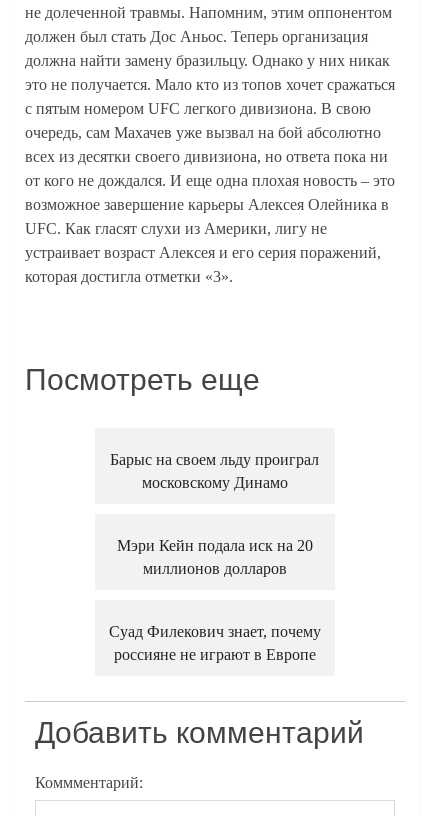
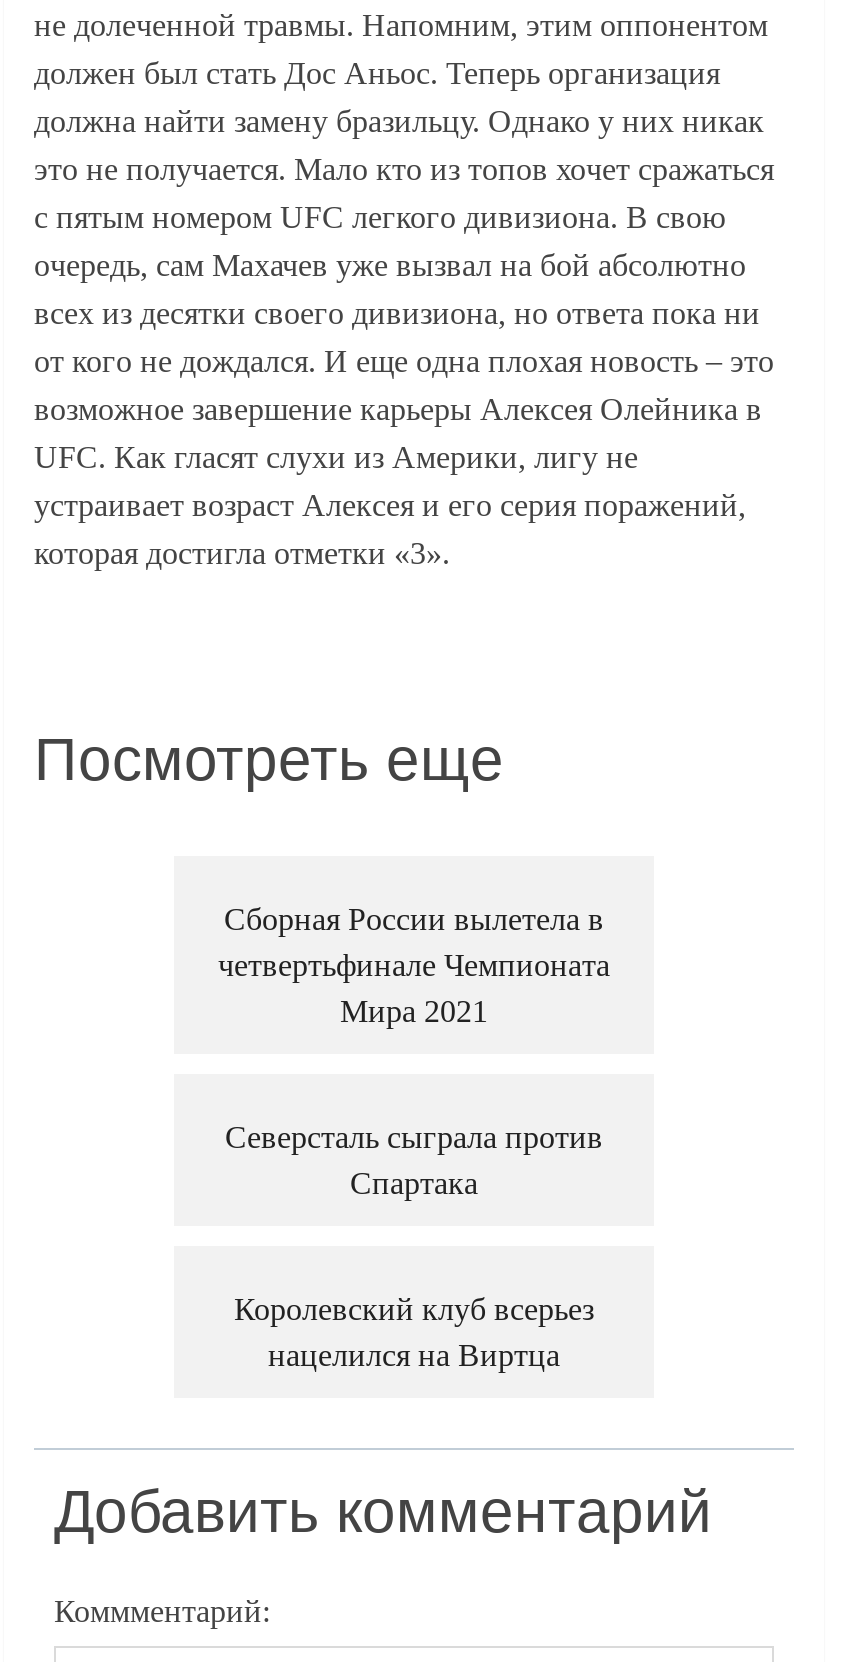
[110,451,319,491] Барыс на своем льду проиграл | московскому Динамо -> [218,902,610,1028] Сборная России вылетела в | четвертьфинале Чемпионата | Мира 2021
[117,537,313,577] Мэри Кейн подала иск на 20 | миллионов долларов -> [225,1120,603,1200] Северсталь сыграла против | Спартака
[109,623,321,663] Суад Филекович знает, почему | россияне не играют в Европе -> [234,1292,594,1372] Королевский клуб всерьез | нацелился на Виртца

